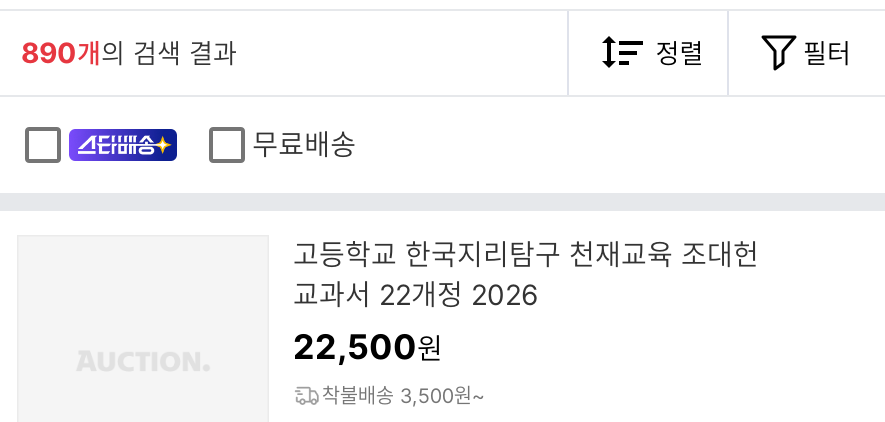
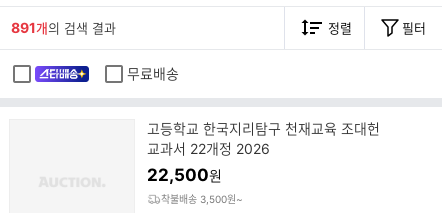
[21,35,237,69] 890개의 검색 결과 -> [11,19,116,36] 891개의 검색 결과

